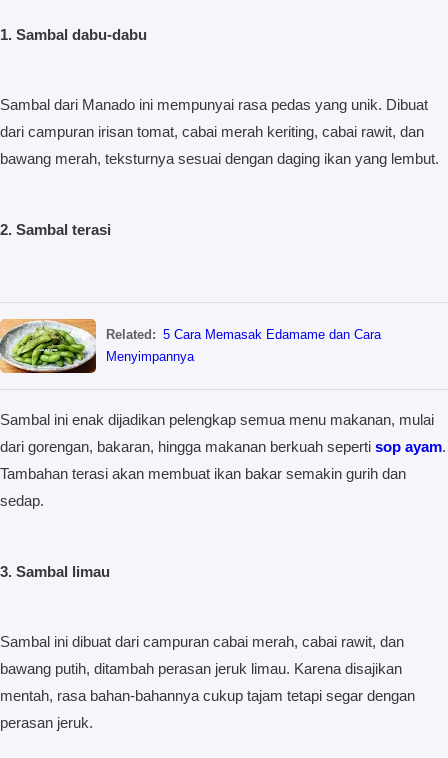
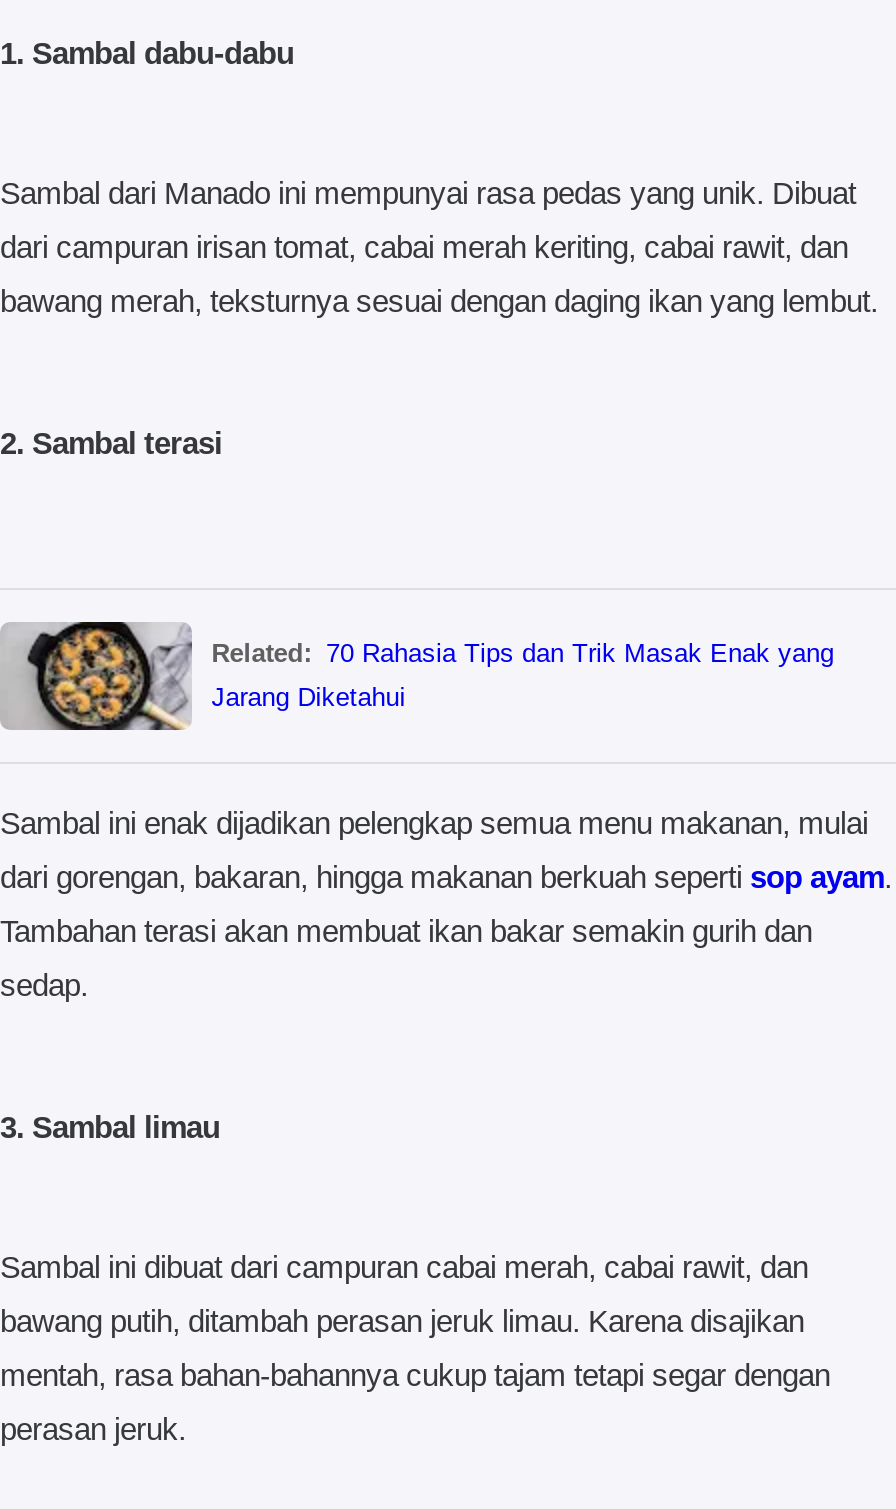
[3,318,381,374] [image] | Related: 5 Cara Memasak Edamame dan Cara -> [6,620,834,732] [image] | Related: 70 Rahasia Tips dan Trik Masak Enak yang
[106,349,194,364] Menyimpannya -> [212,682,406,712] Jarang Diketahui

